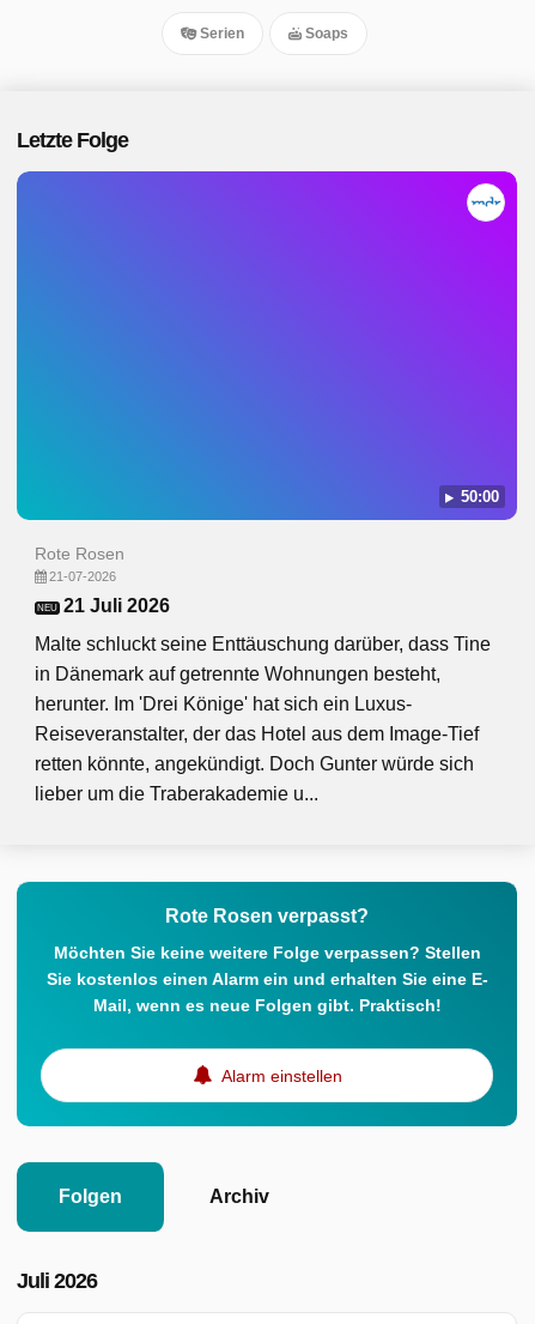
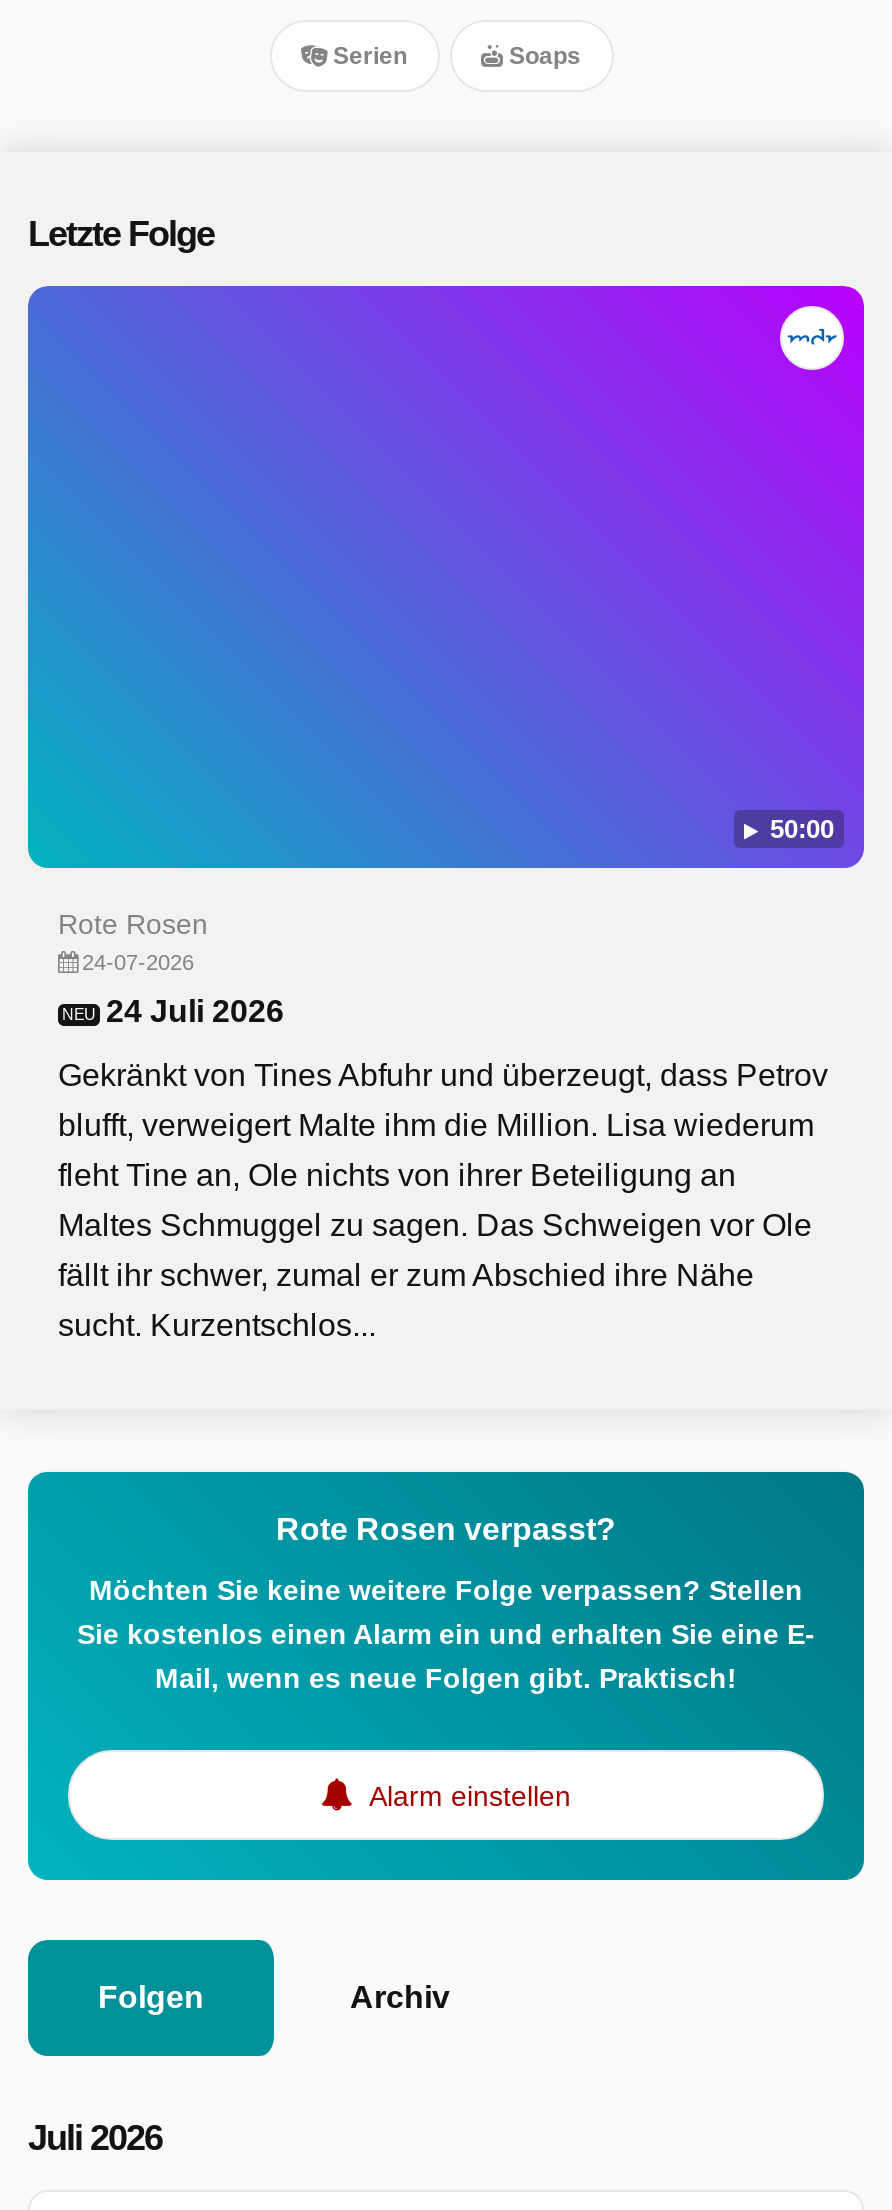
[49,569,116,584] 21-07-2026 -> [82,950,194,974] 24-07-2026
[37,596,170,616] NEU 21 Juli 2026 -> [62,994,284,1028] NEU 24 Juli 2026
[35,634,491,654] Malte schluckt seine Enttäuschung darüber, dass Tine -> [58,1058,828,1092] Gekränkt von Tines Abfuhr und überzeugt, dass Petrov
[35,664,440,684] in Dänemark auf getrennte Wohnungen besteht, -> [58,1108,814,1142] blufft, verweigert Malte ihm die Million. Lisa wiederum
[35,694,412,714] herunter. Im 'Drei Könige' hat sich ein Luxus- -> [58,1158,736,1192] fleht Tine an, Ole nichts von ihrer Beteiligung an
[35,724,479,744] Reiseveranstalter, der das Hotel aus dem Image-Tief -> [58,1208,812,1242] Maltes Schmuggel zu sagen. Das Schweigen vor Ole
[35,754,474,774] retten könnte, angekündigt. Doch Gunter würde sich -> [58,1258,754,1292] fällt ihr schwer, zumal er zum Abschied ihre Nähe
[35,784,318,804] lieber um die Traberakademie u... -> [58,1308,376,1342] sucht. Kurzentschlos...

